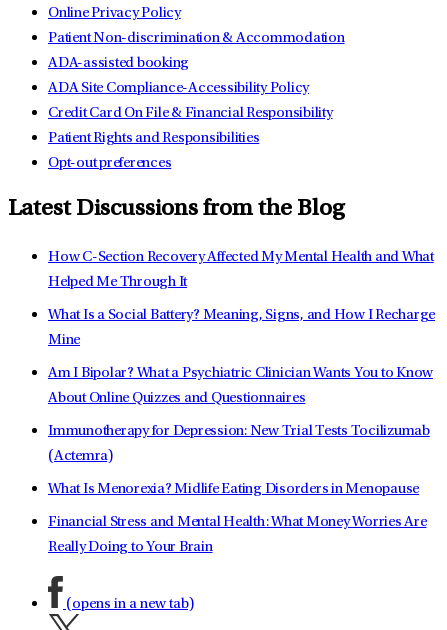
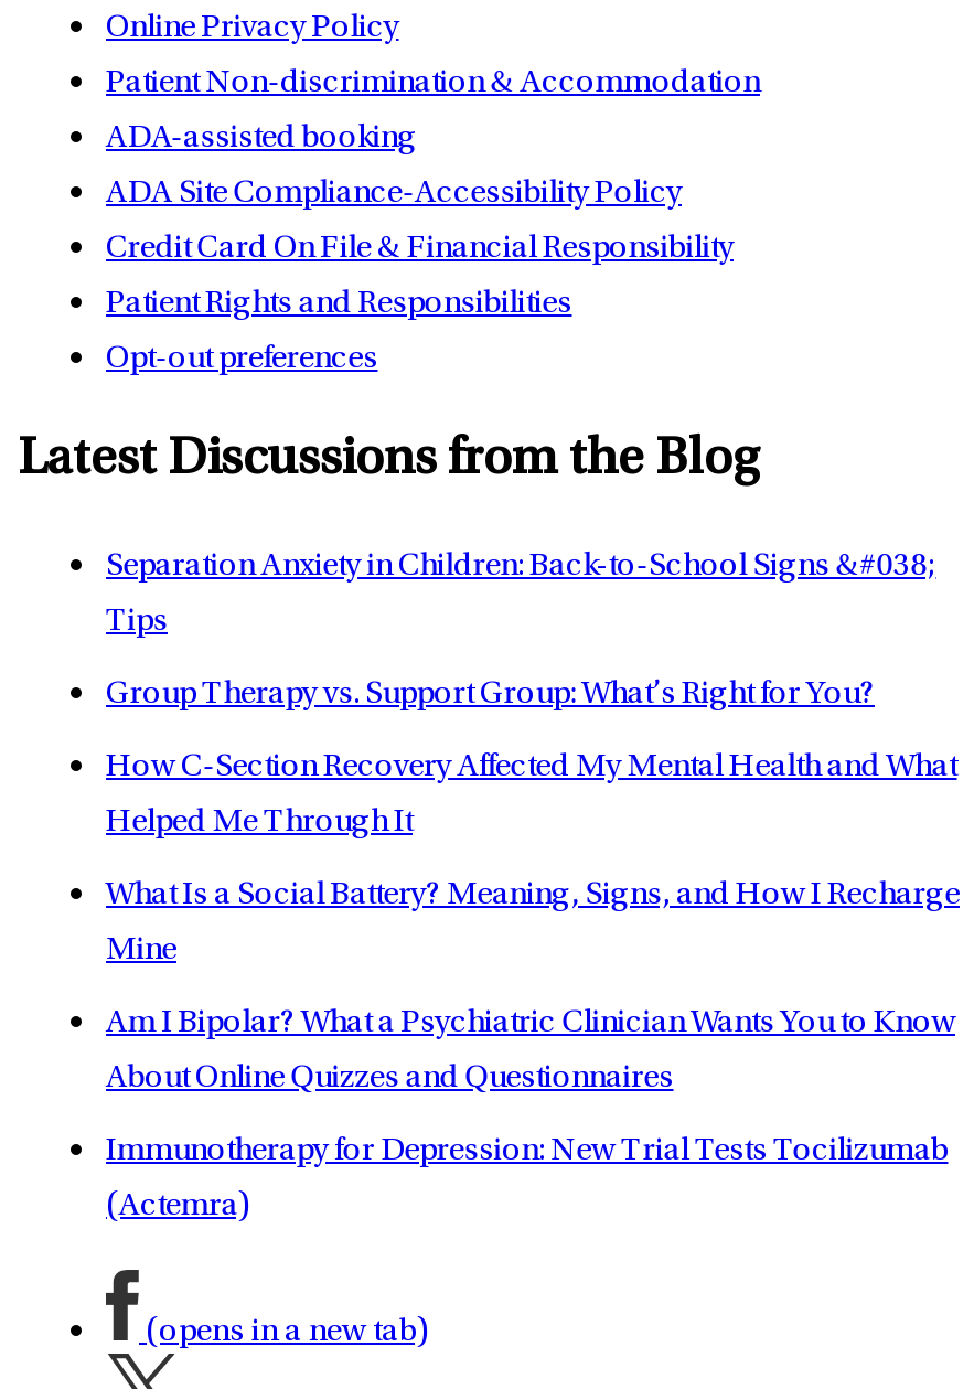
none -> [106,550,936,711] Separation Anxiety in Children: Back-to-School Signs &#038; | Tips | Group Therapy vs. Support Group: What’s Right for You?
moved [48,250,435,464] -> [106,751,960,1223]: How C-Section Recovery Affected My Mental Health and What | Helped Me Through It | What Is a Social Battery? Meaning, Signs, and How I Recharge | Mine | Am I Bipolar? What a Psychiatric Clinician Wants You to Know | About Online Quizzes and Questionnaires | Immunotherapy for Depression: New Trial Tests Tocilizumab | (Actemra)
[48,482,426,555] What Is Menorexia? Midlife Eating Disorders in Menopause | Financial Stress and Mental Health: What Money Worries Are | Really Doing to Your Brain -> none

